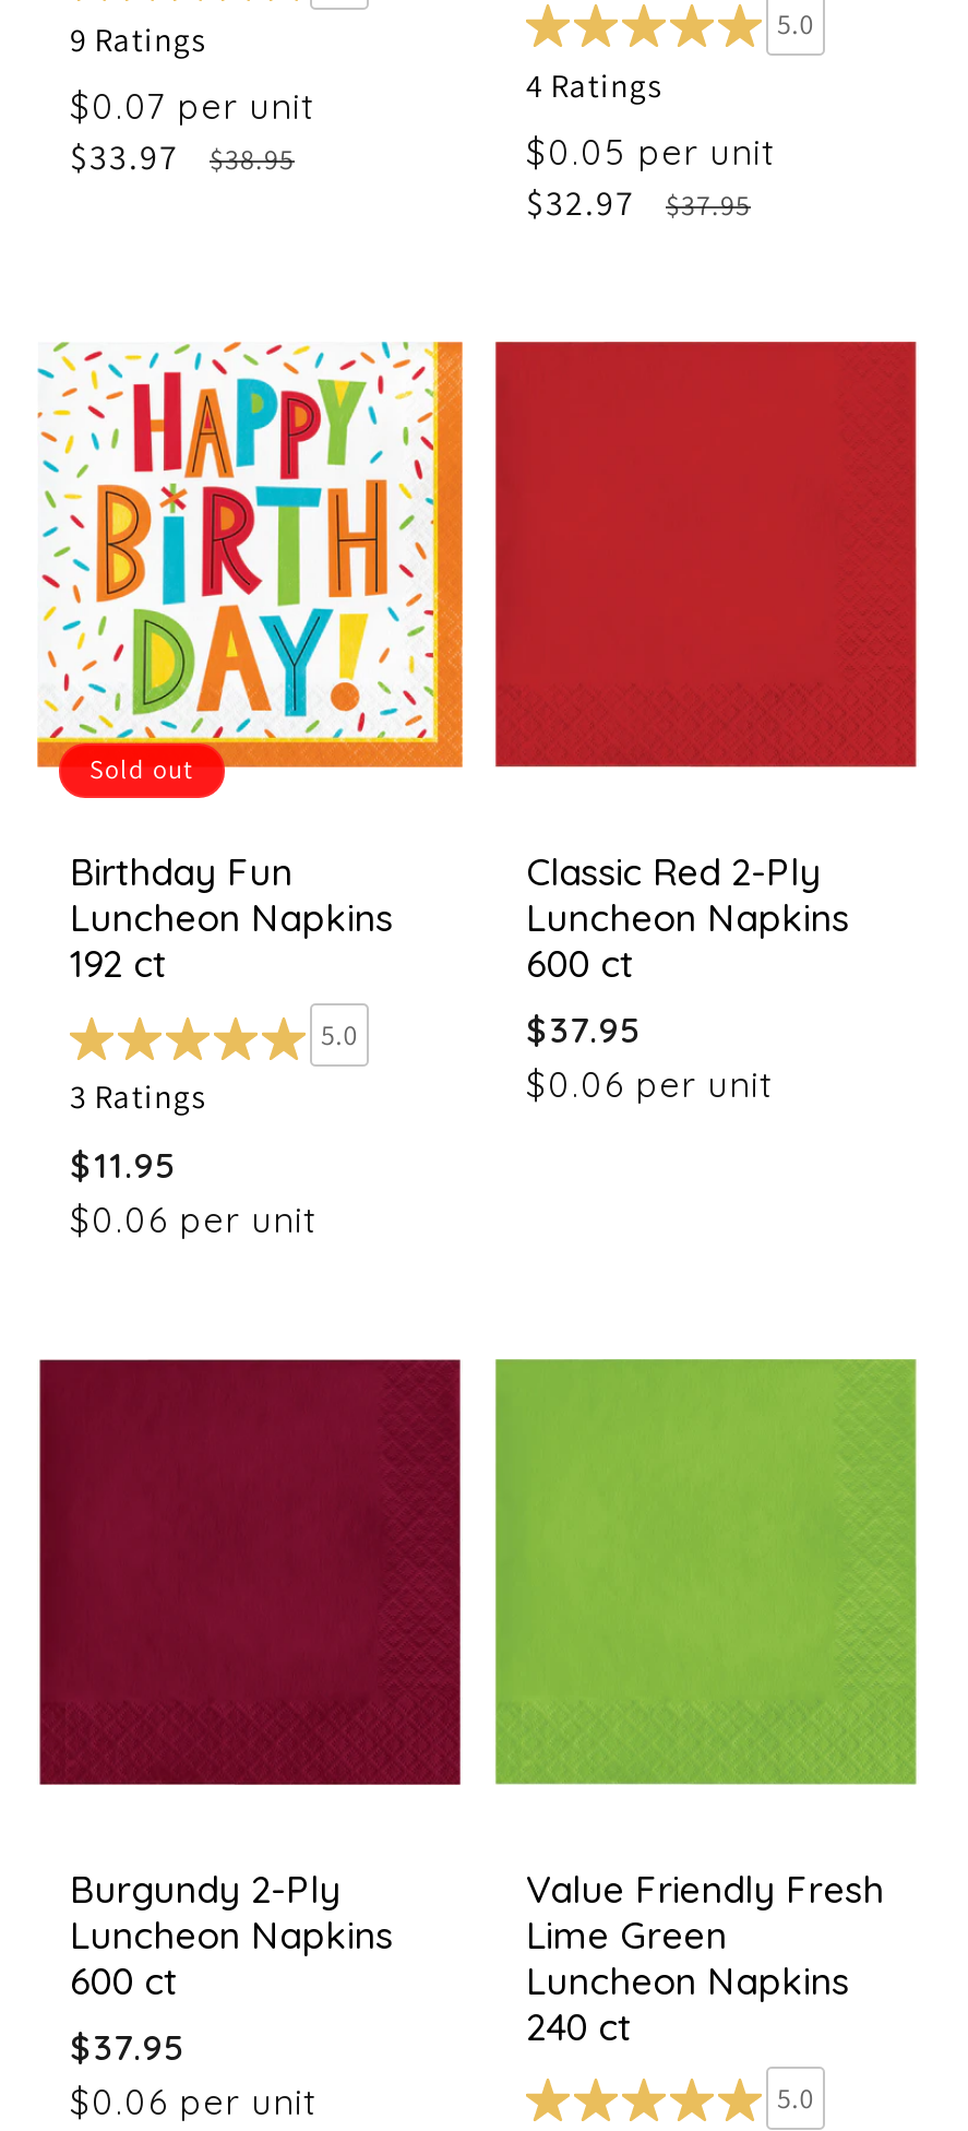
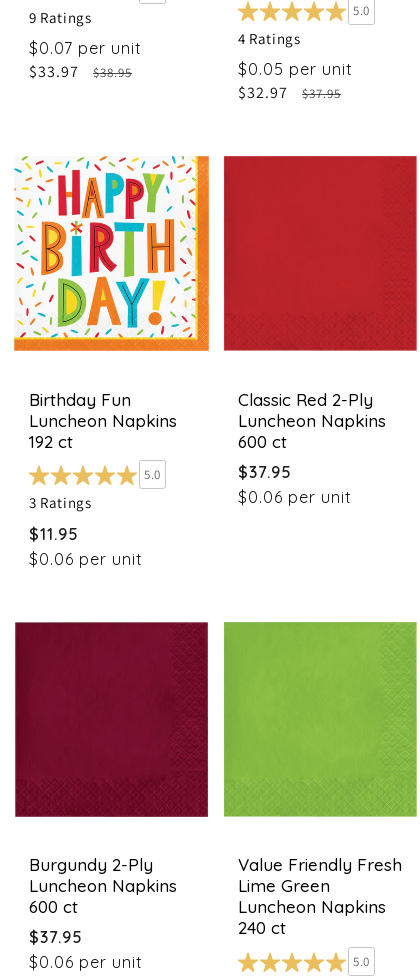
[89,753,194,785] Sold out -> none

